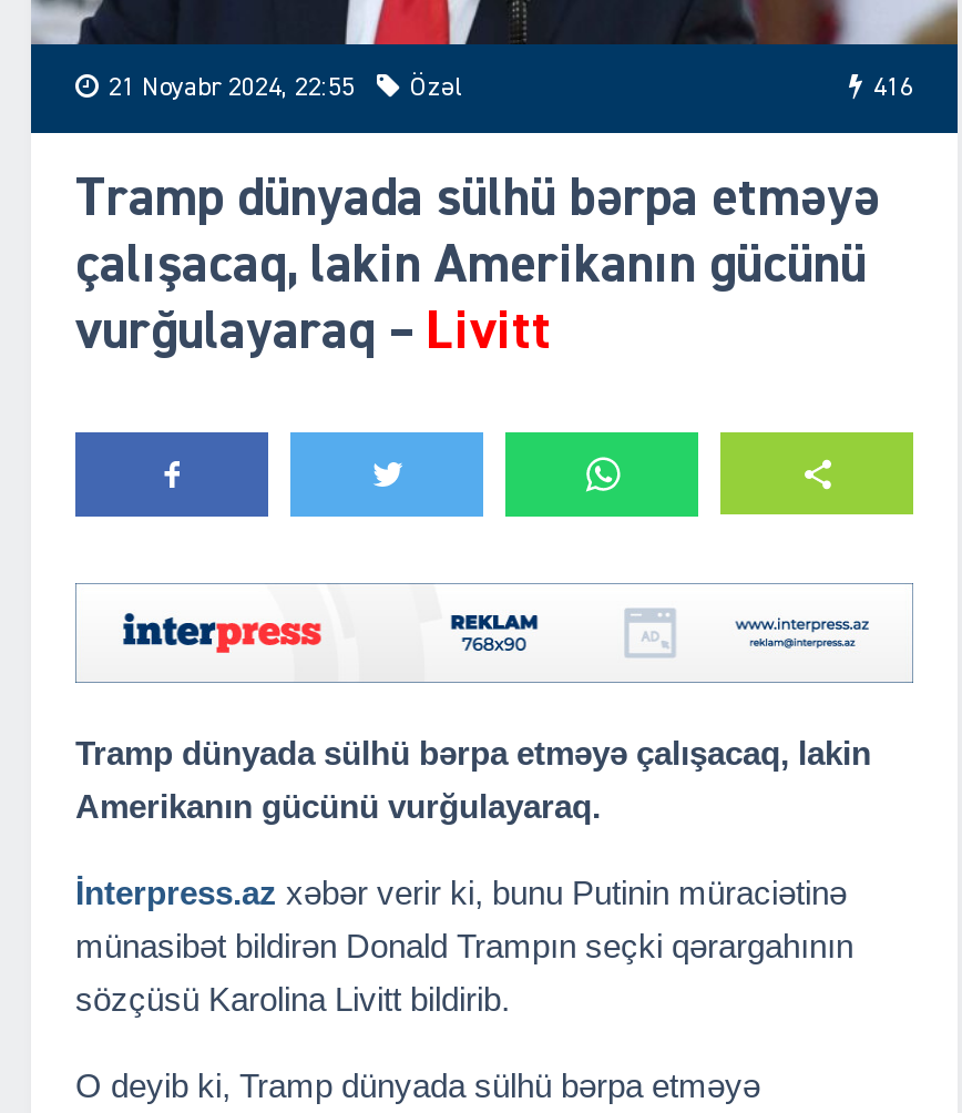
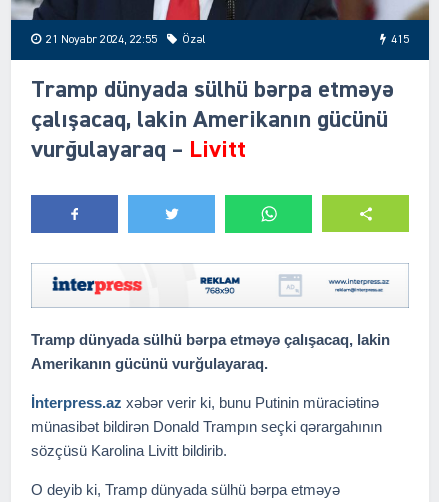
[873,76,913,103] 416 -> [391,34,409,46] 415

